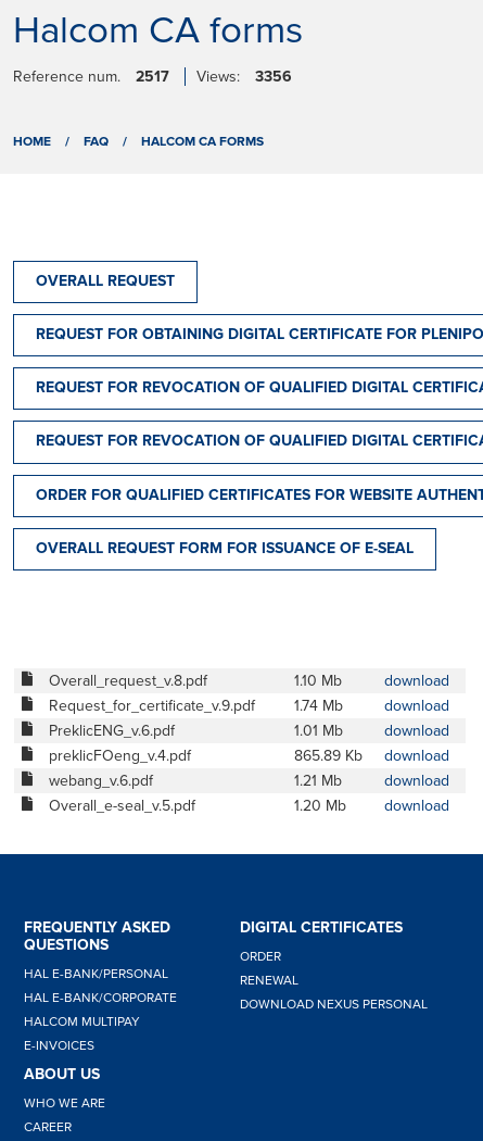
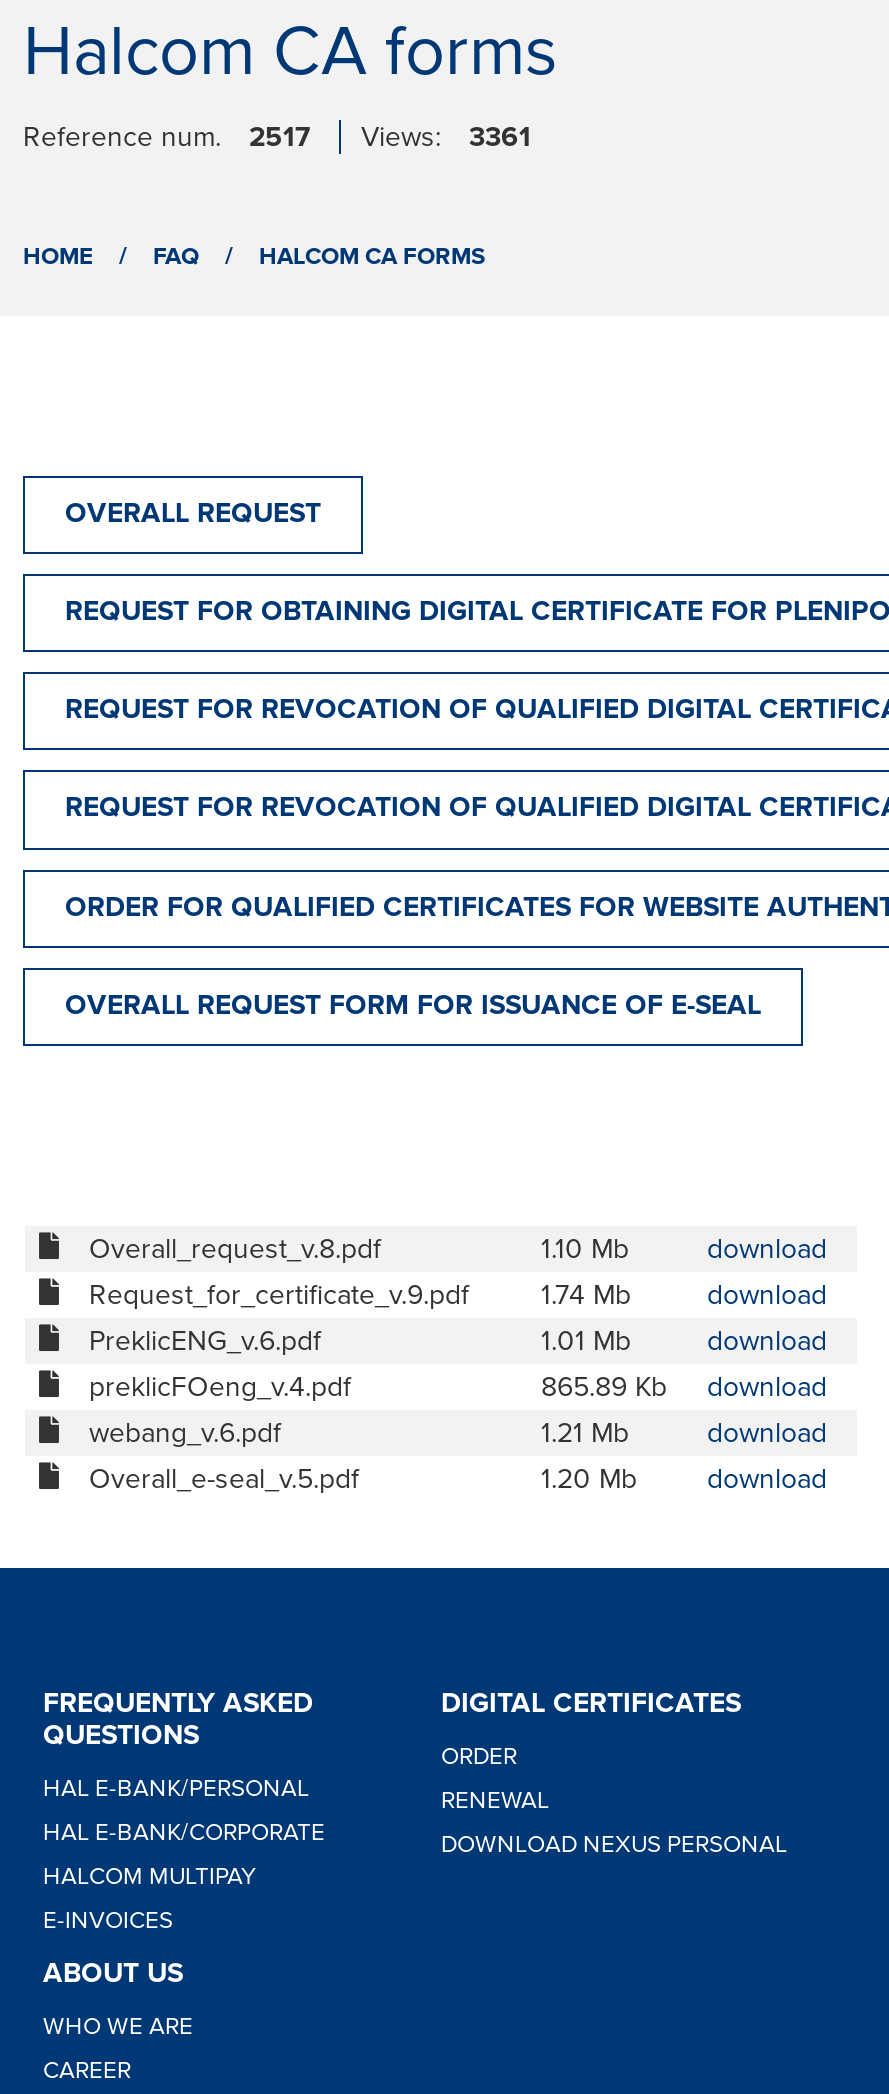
[13,67,292,87] Reference num. 2517 Views: 3356 -> [23,120,531,156] Reference num. 2517 Views: 3361

